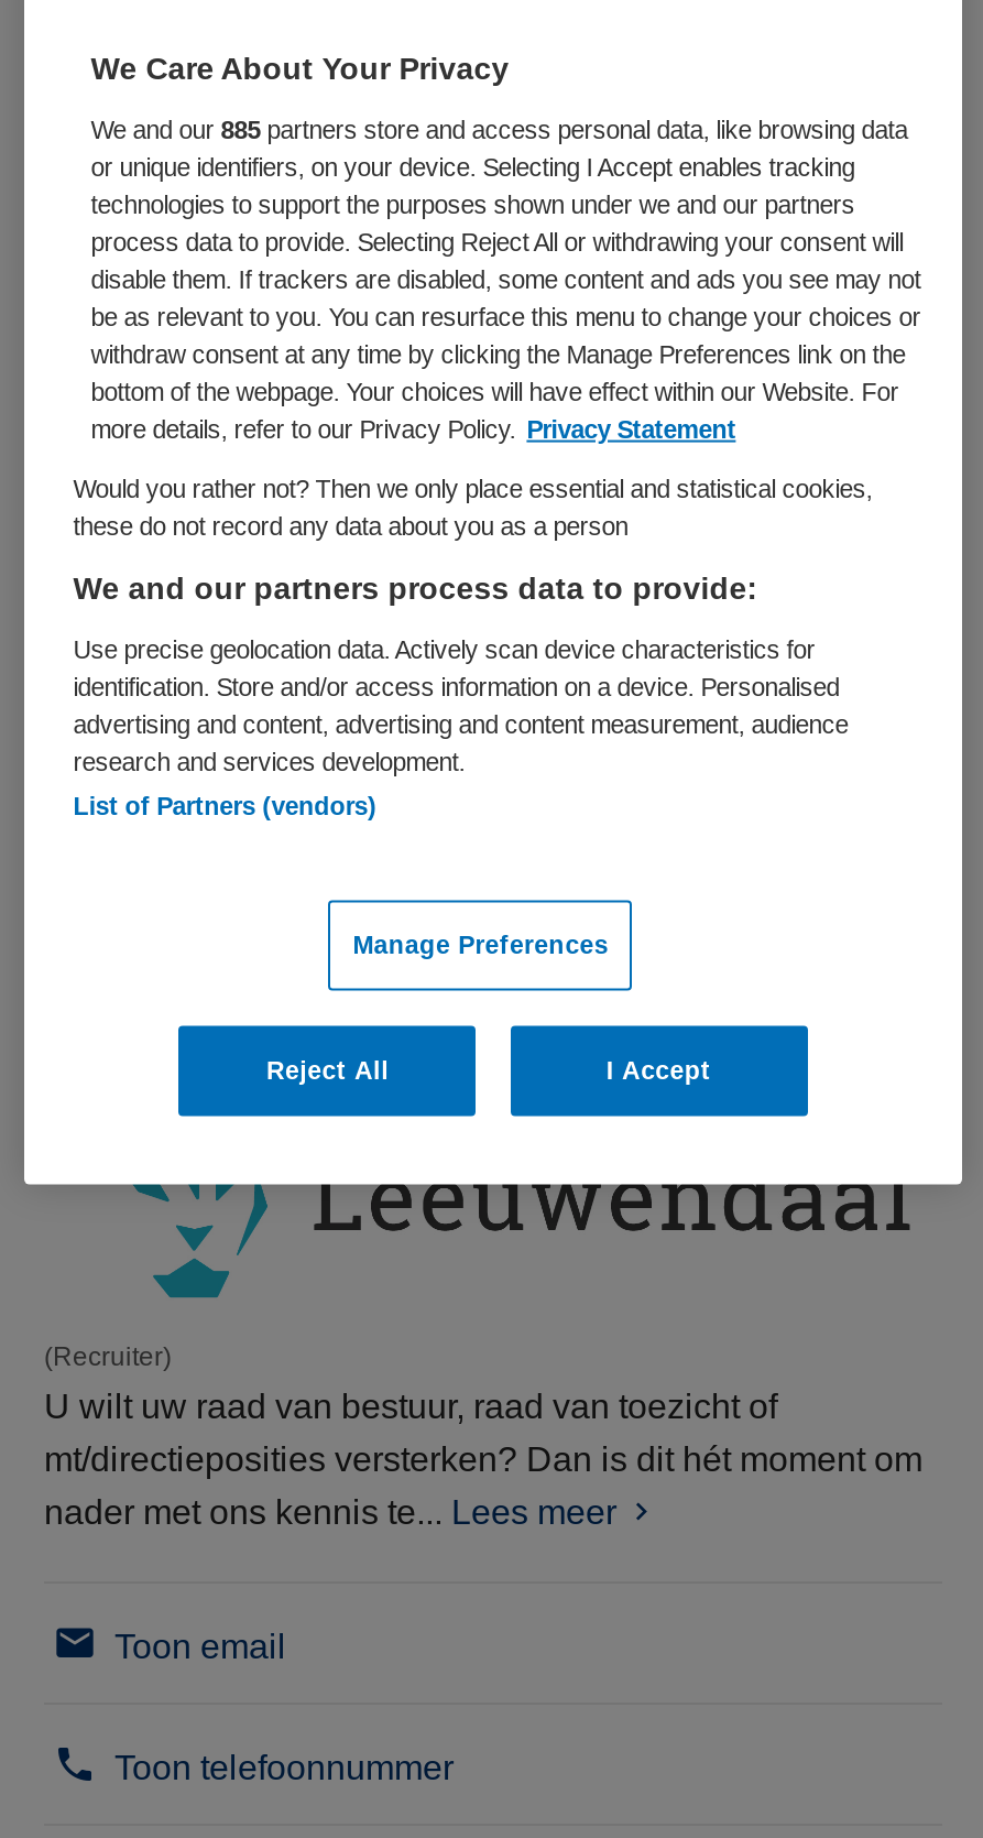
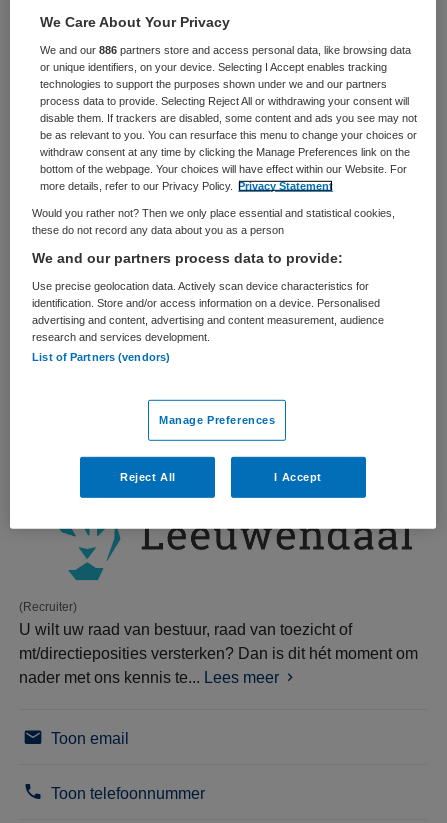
[91,117,907,143] We and our 885 partners store and access personal data, like browsing data -> [40,44,411,56] We and our 886 partners store and access personal data, like browsing data

